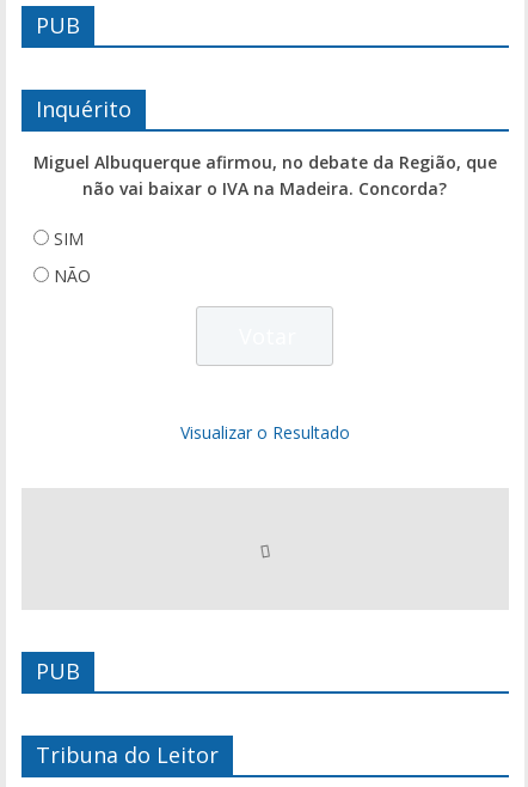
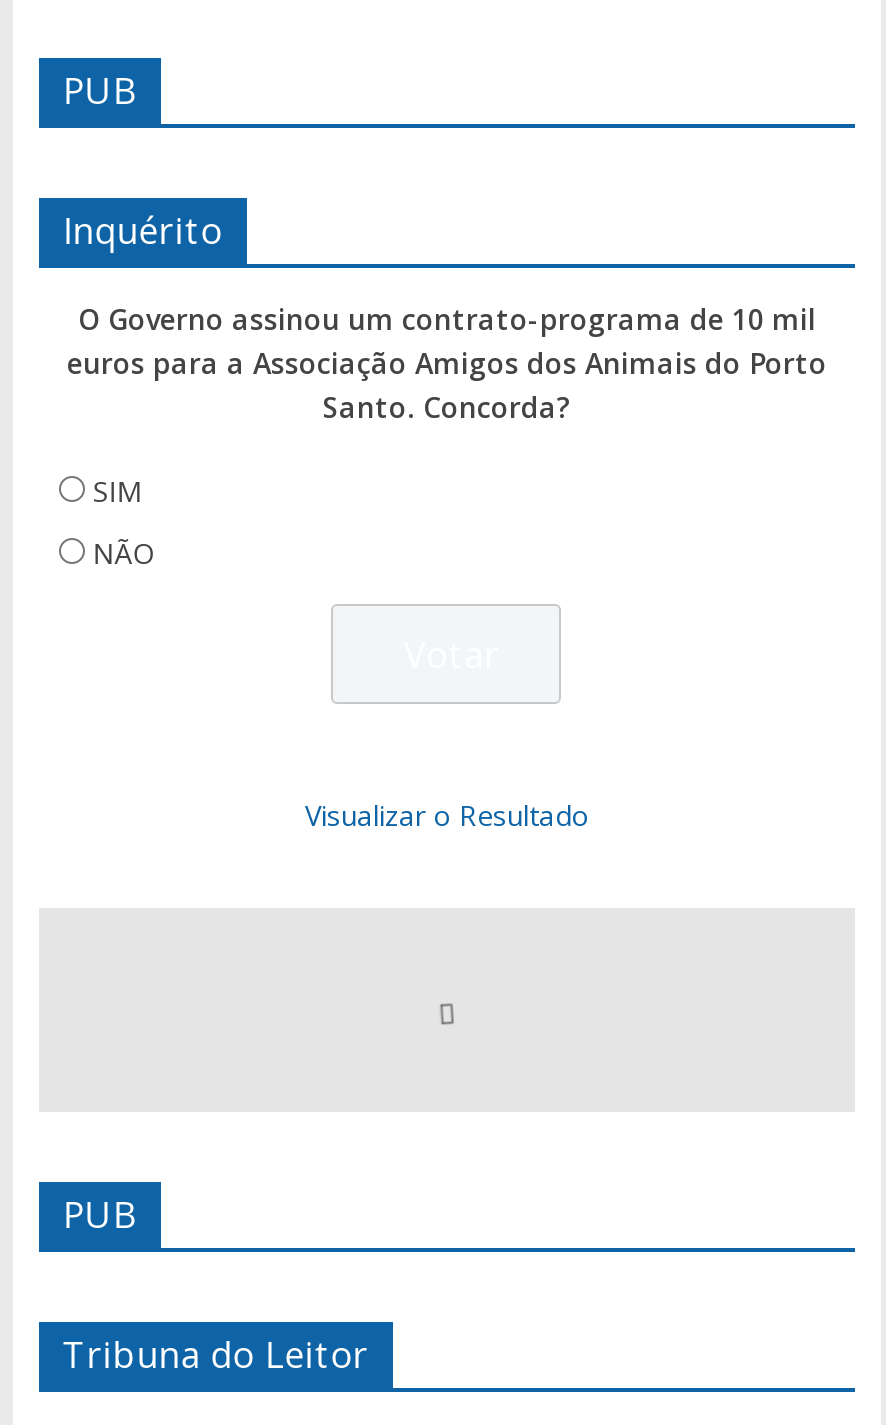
[33,151,497,200] Miguel Albuquerque afirmou, no debate da Região, que | não vai baixar o IVA na Madeira. Concorda? -> [67,300,827,426] O Governo assinou um contrato-programa de 10 mil | euros para a Associação Amigos dos Animais do Porto | Santo. Concorda?

